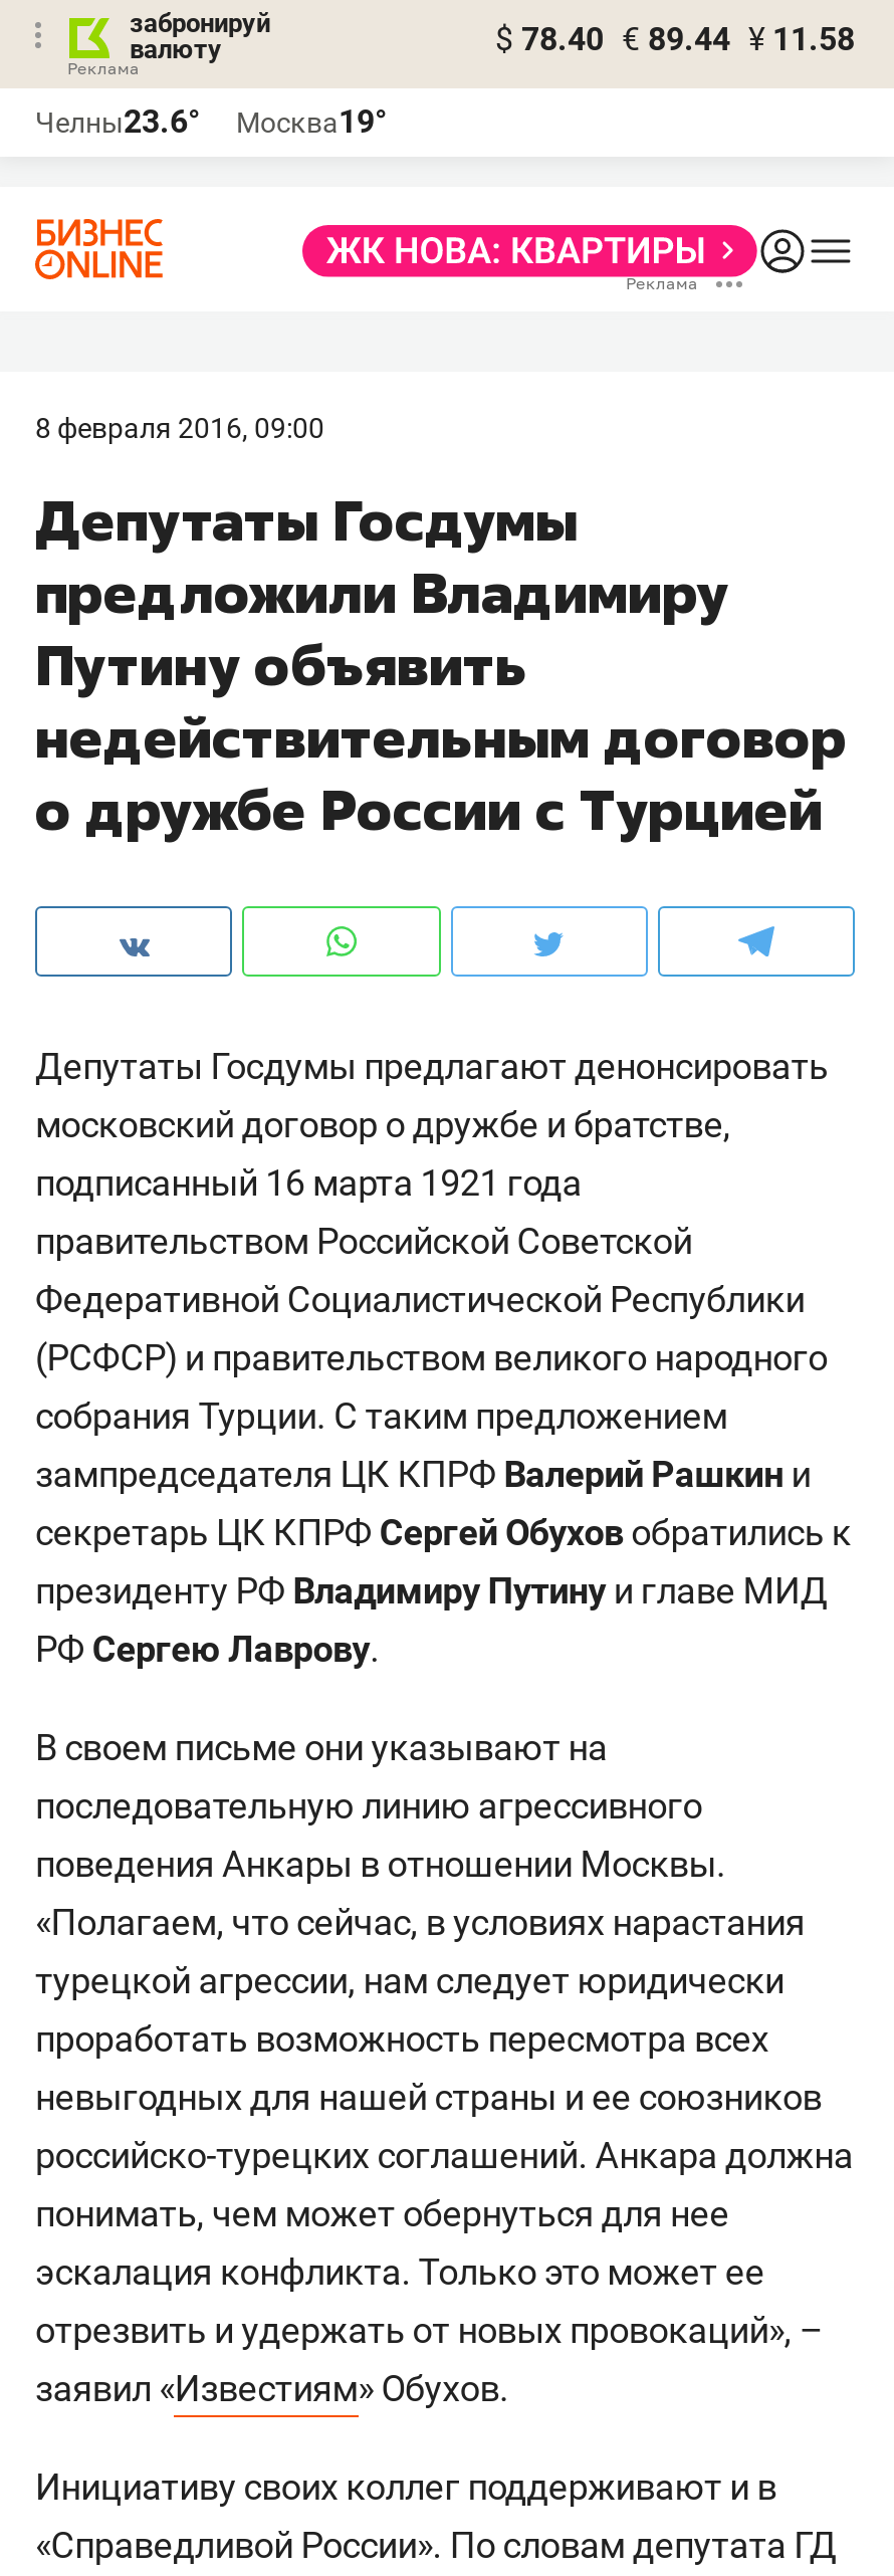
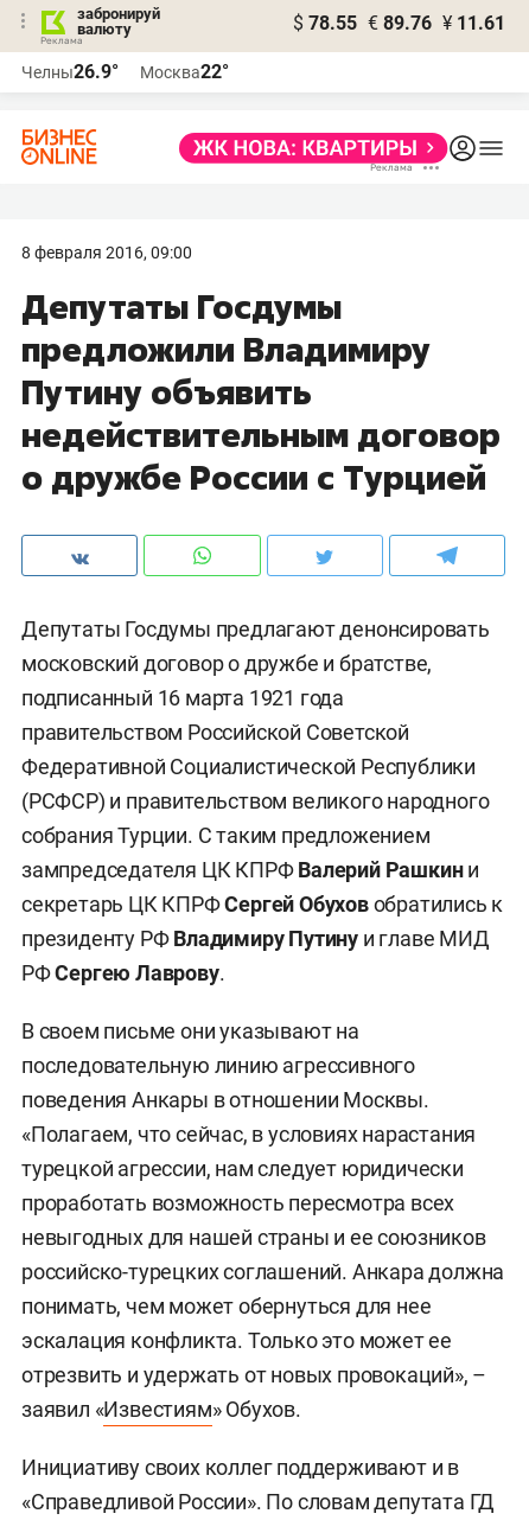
[495,20,855,58] $ 78.40 € 89.44 ¥ 11.58 -> [293,12,505,34] $ 78.55 € 89.76 ¥ 11.61
[35,102,200,141] Челны23.6° -> [21,60,119,83] Челны26.9°
[236,102,387,141] Москва19° -> [140,60,229,83] Москва22°

